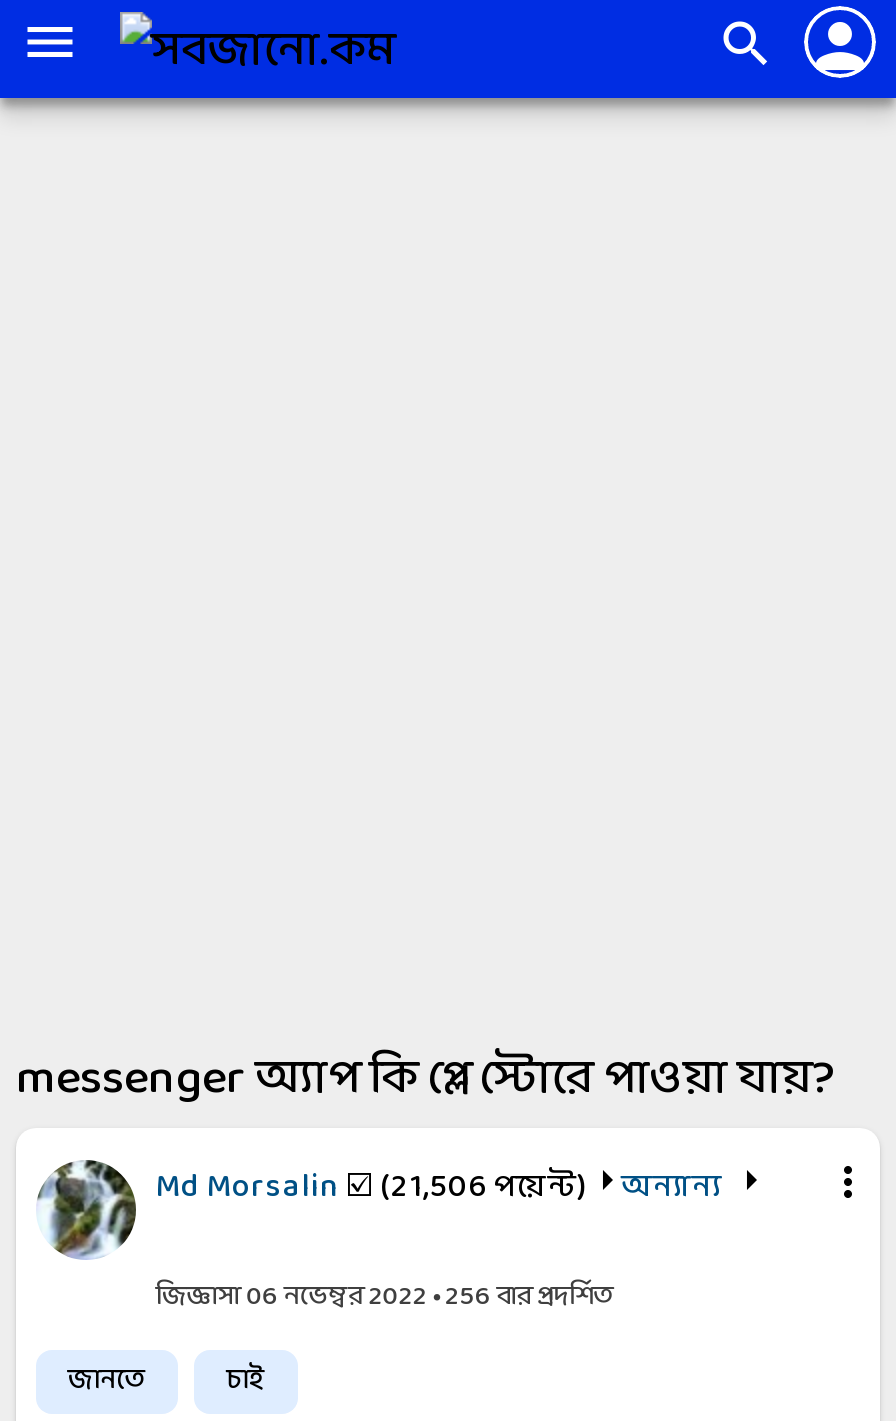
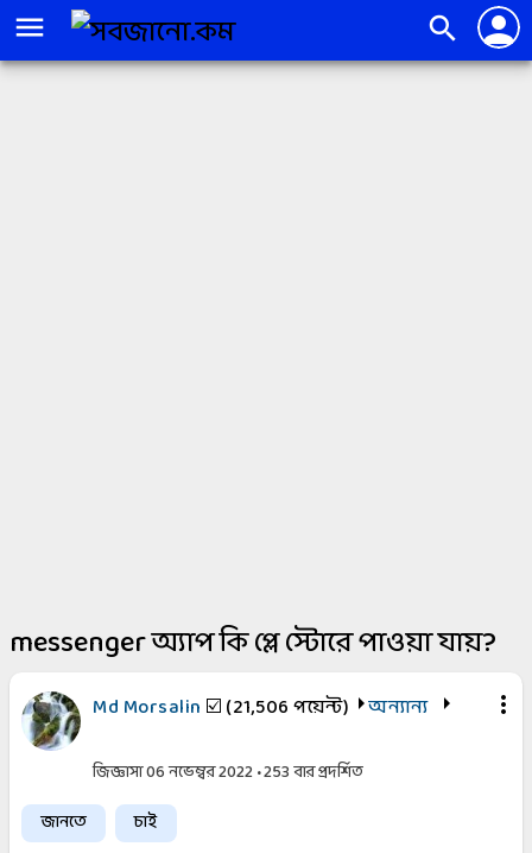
[156,1274,613,1320] জিজ্ঞাসা06 নভেম্বর 2022 256বার প্রদর্শিত -> [93,759,363,786] জিজ্ঞাসা06 নভেম্বর 2022 253বার প্রদর্শিত

